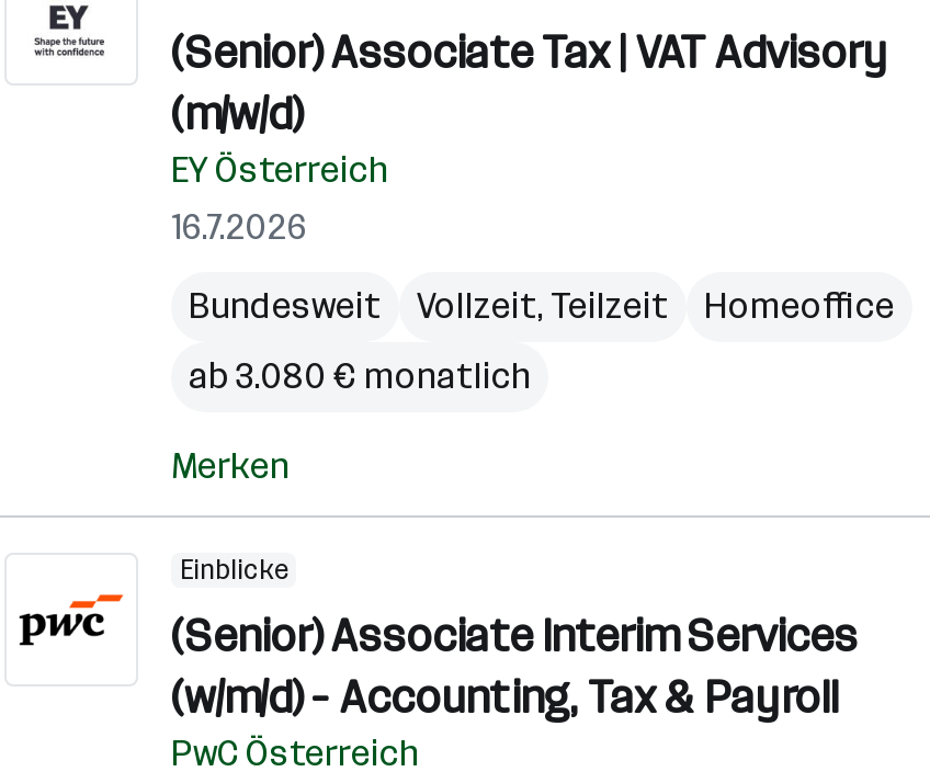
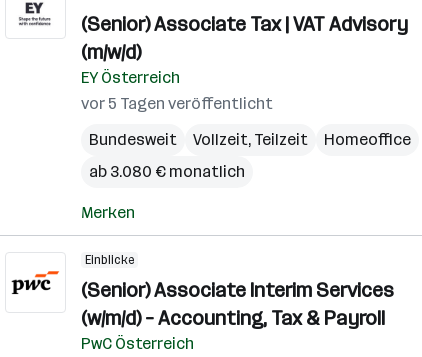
[171,206,307,248] 16.7.2026 -> [81,94,273,113] vor 5 Tagen veröffentlicht

